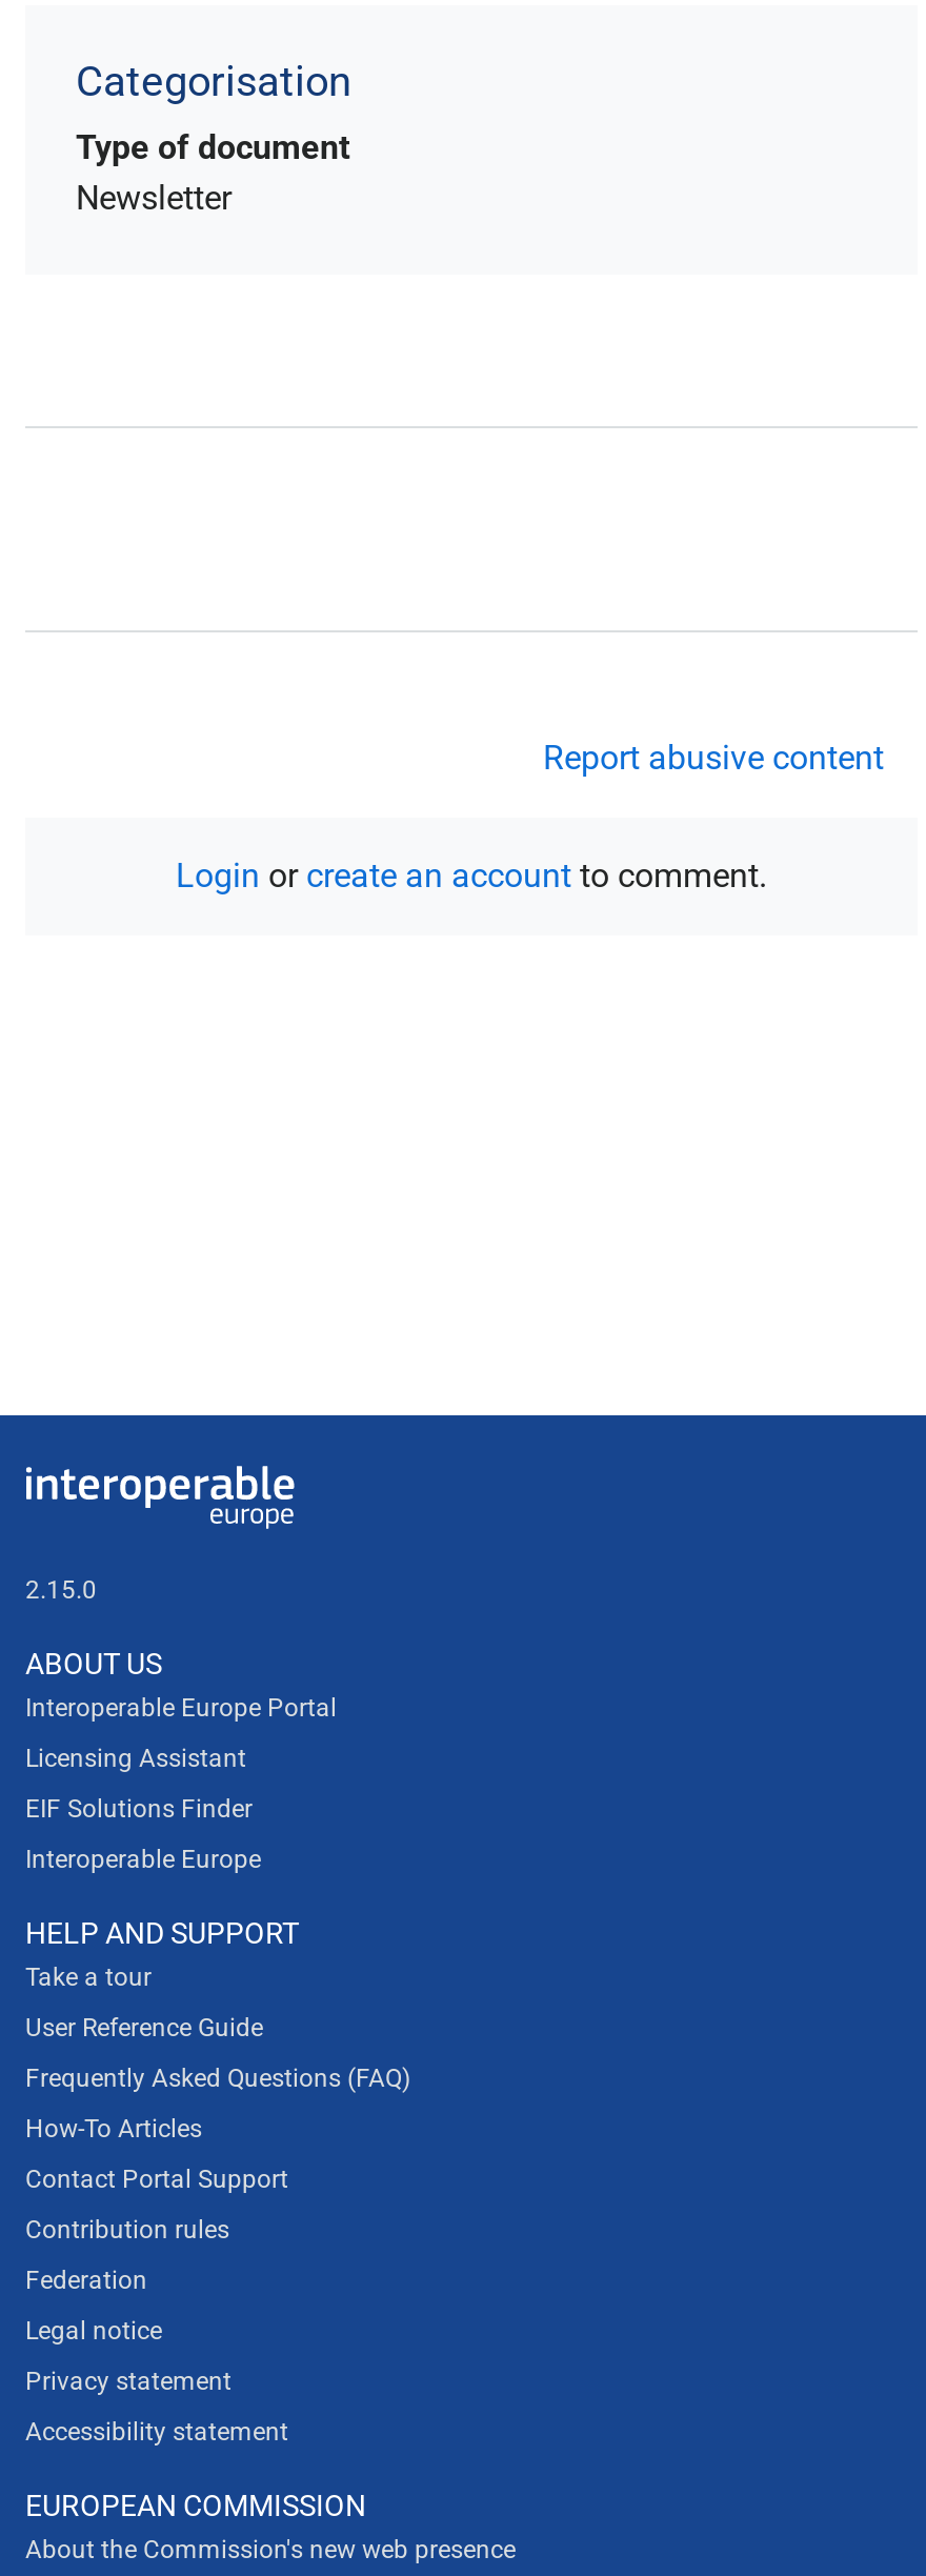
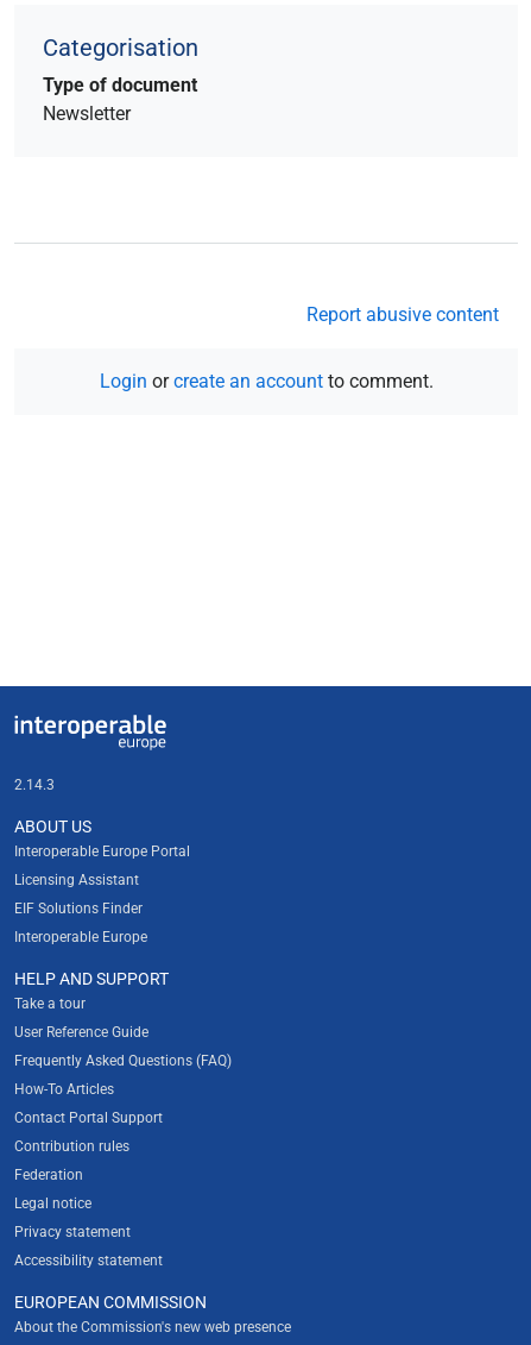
[25,1576,97,1605] 2.15.0 -> [14,777,55,793] 2.14.3

